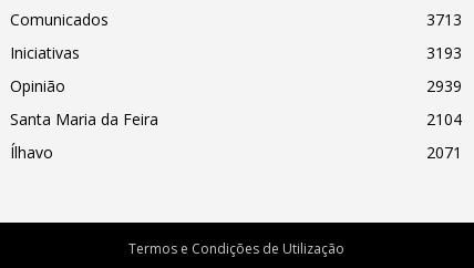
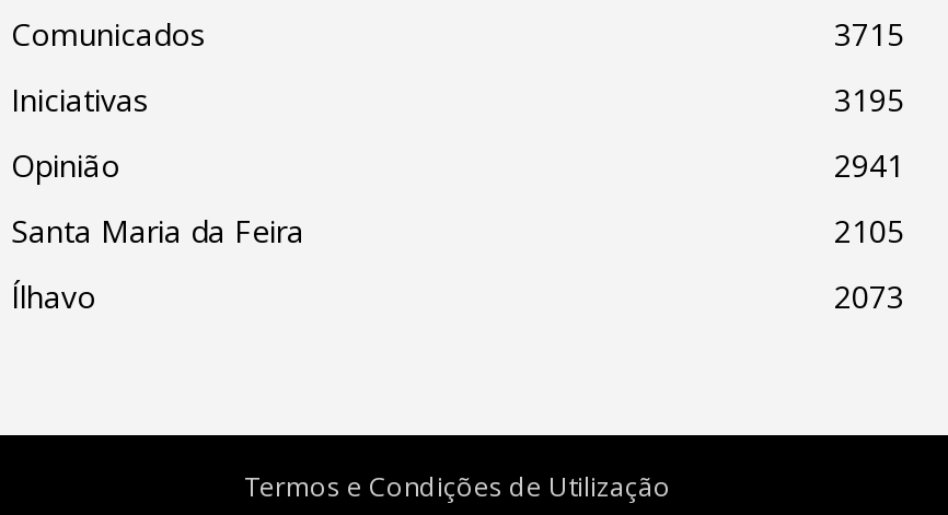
[426,9,462,30] 3713 -> [834,13,904,55] 3715
[426,42,462,63] 3193 -> [834,79,904,120] 3195
[426,75,462,96] 2939 -> [834,144,904,186] 2941
[426,109,462,130] 2104 -> [834,210,904,251] 2105
[426,142,462,163] 2071 -> [834,276,904,317] 2073

